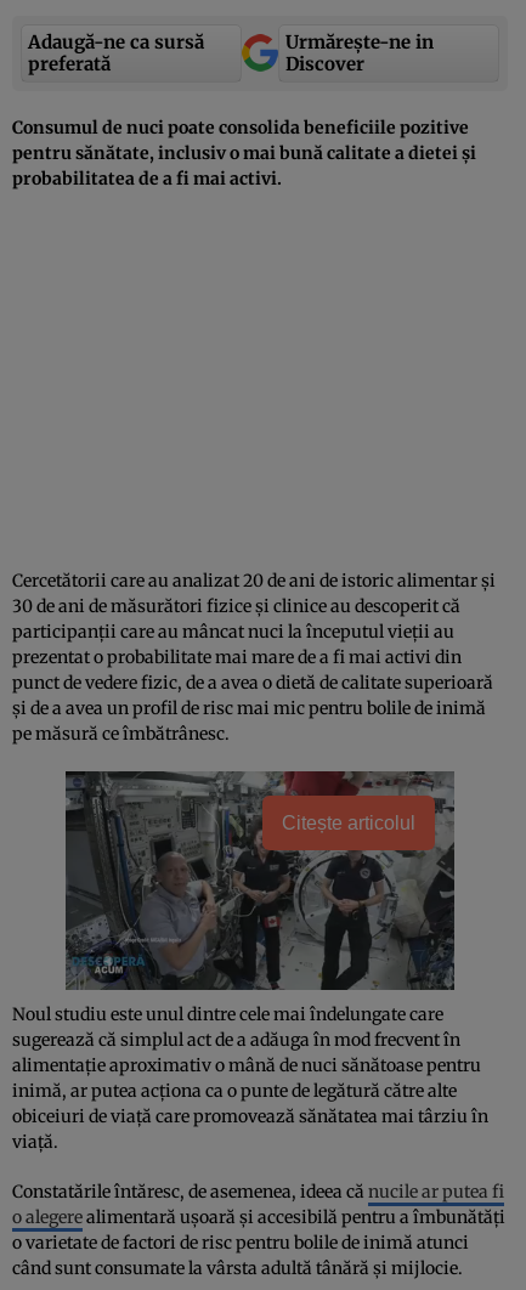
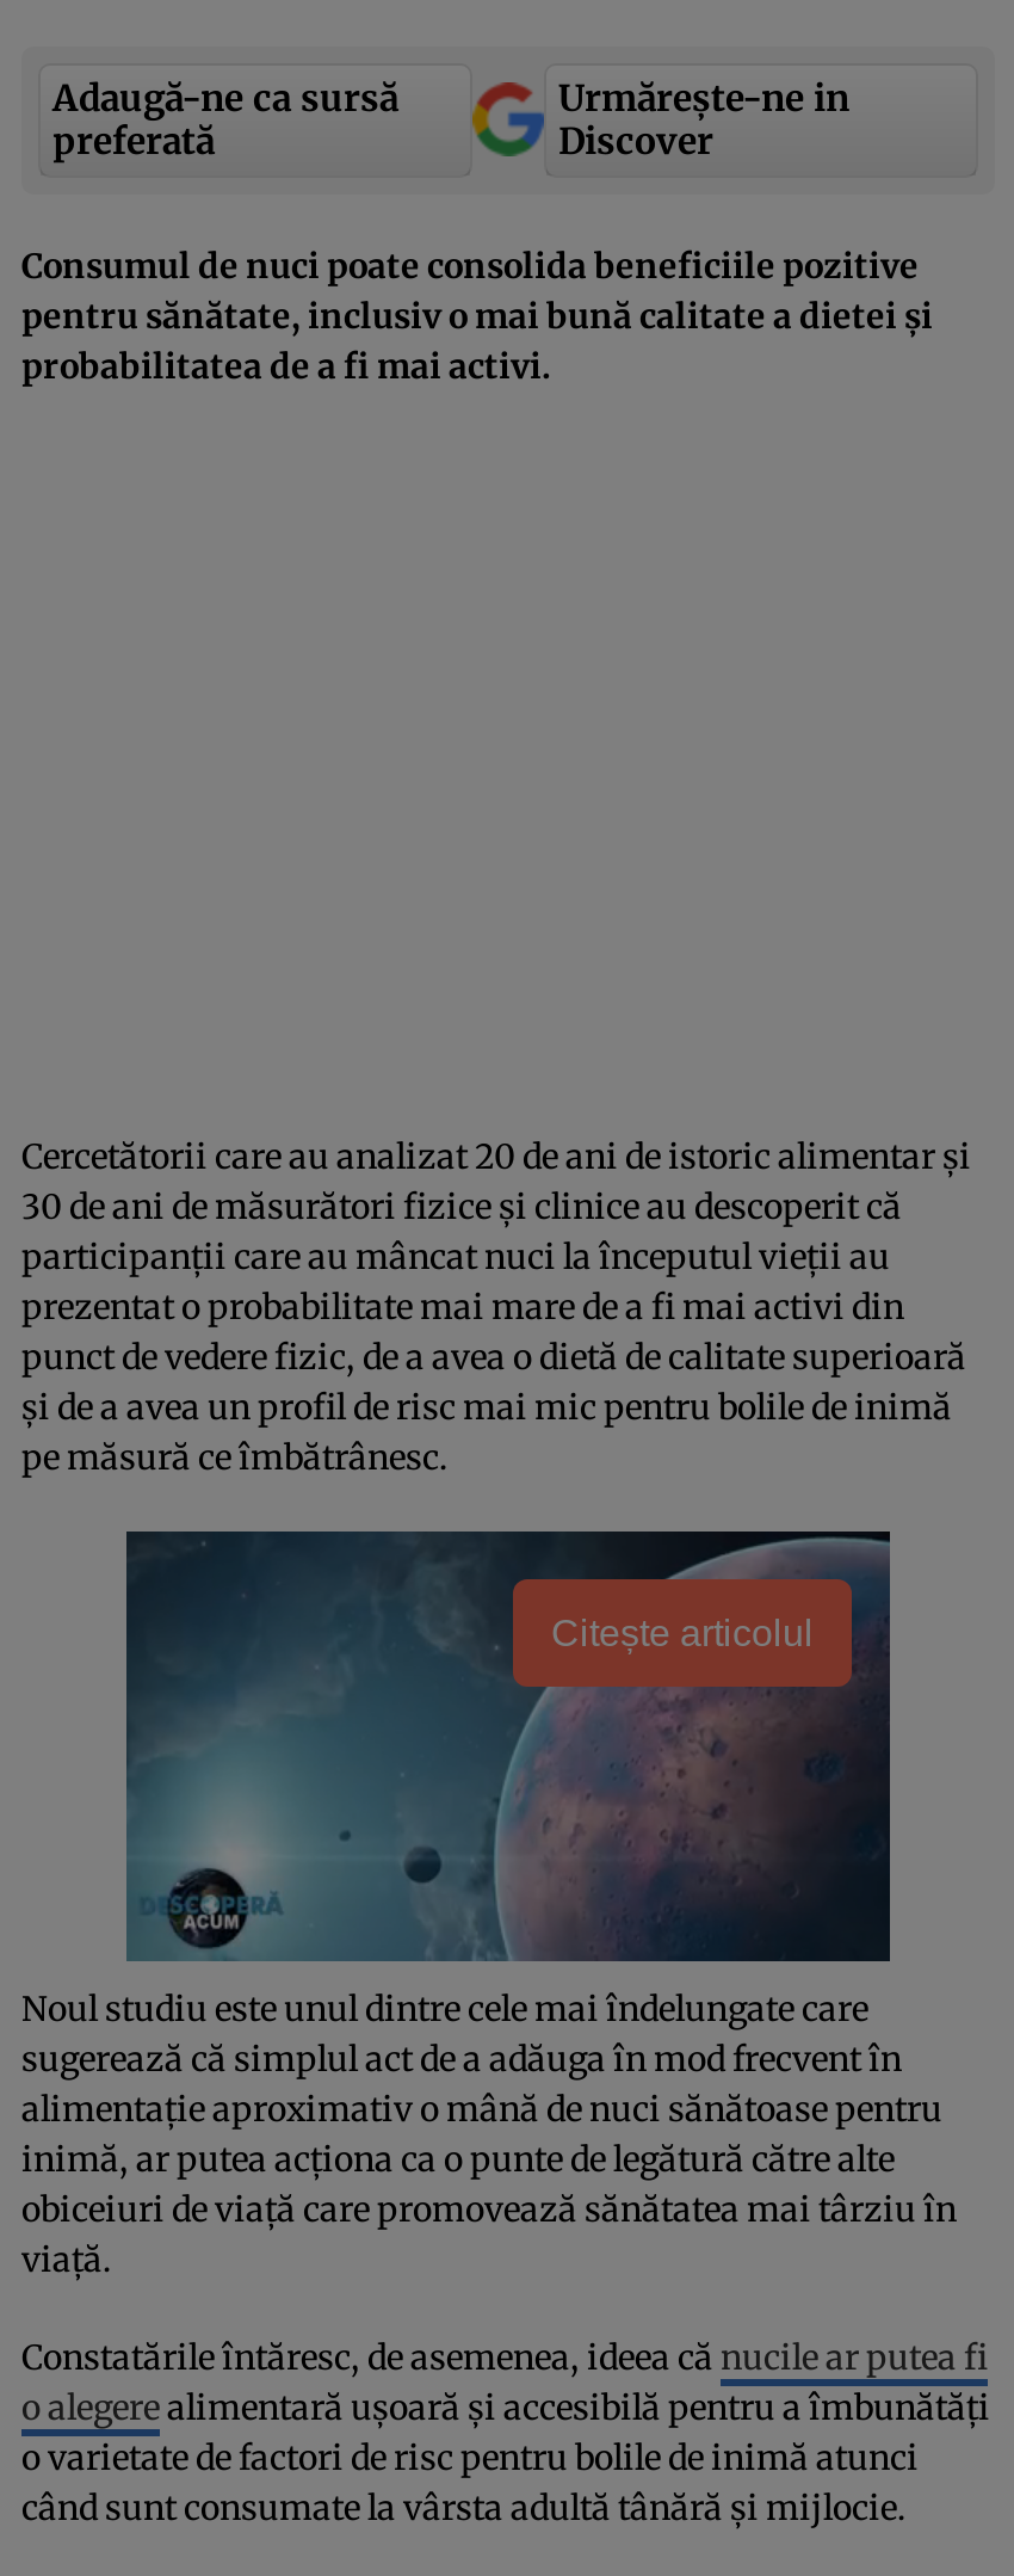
[64,770,456,991] [image] -> [124,1529,890,1964] [image]

